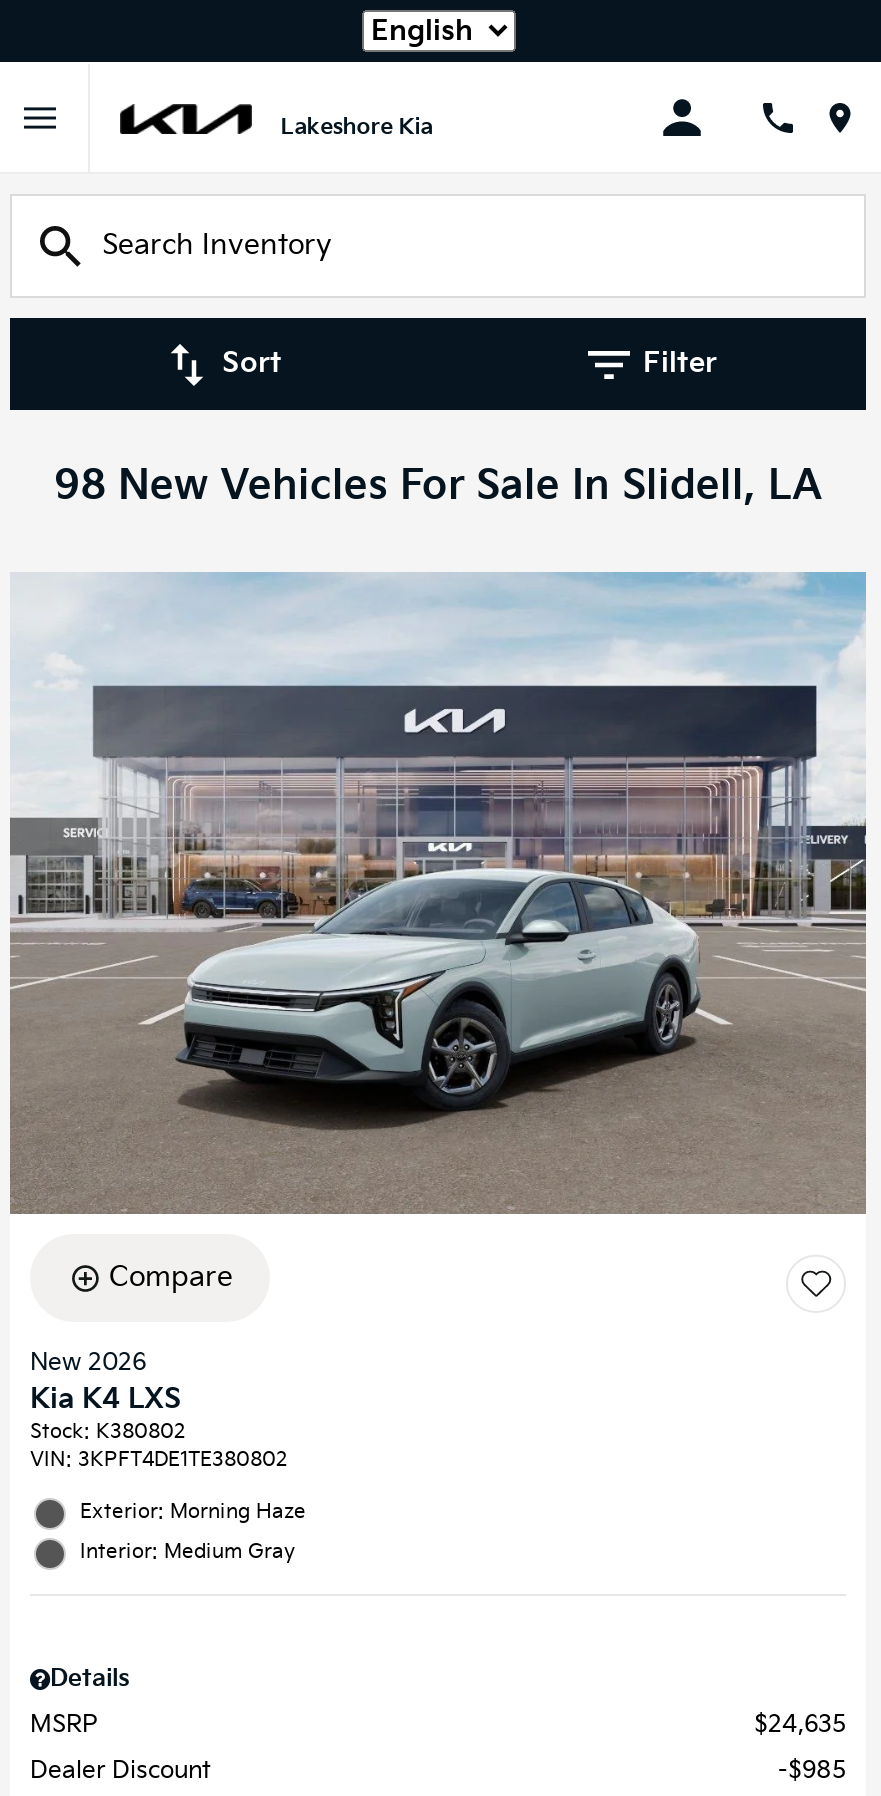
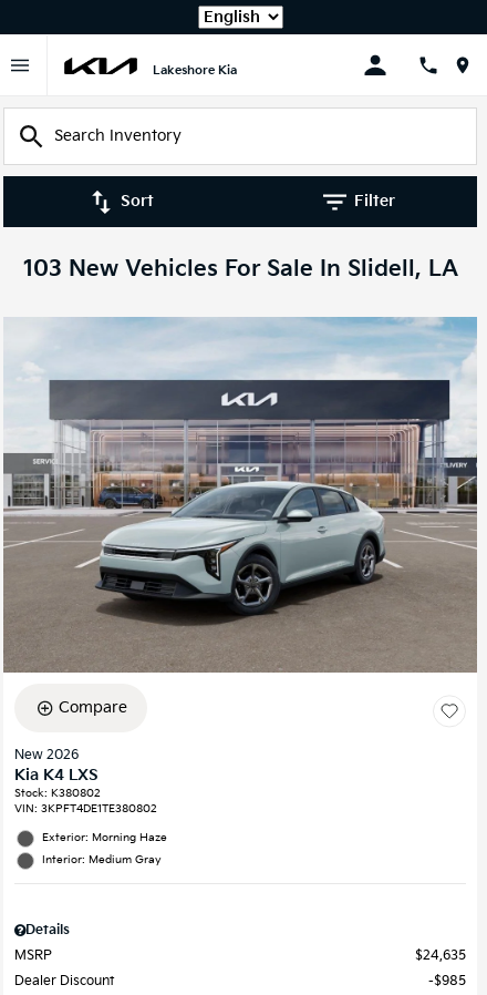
[54,462,822,510] 98 New Vehicles For Sale In Slidell, LA -> [23,256,458,283] 103 New Vehicles For Sale In Slidell, LA

